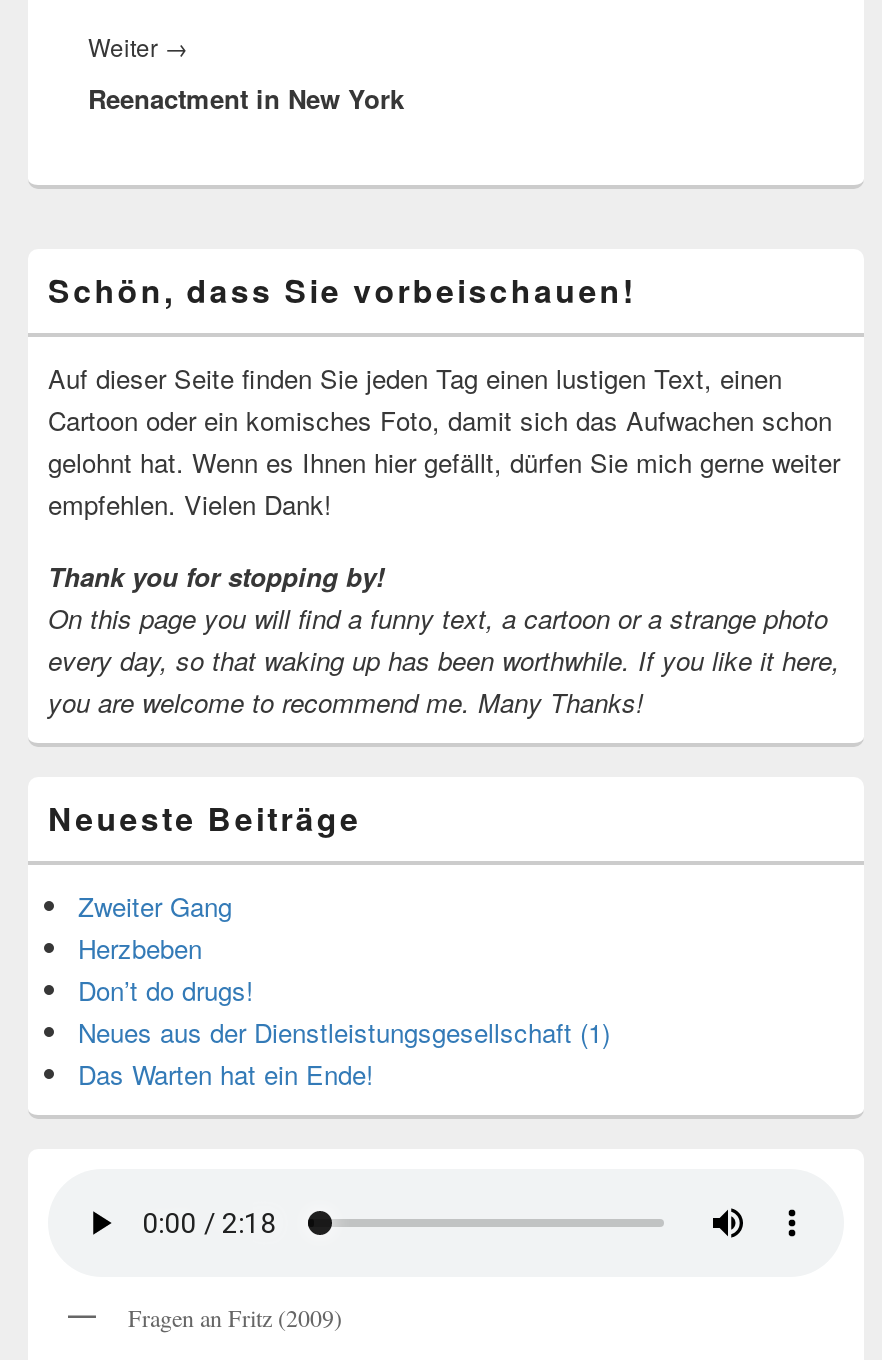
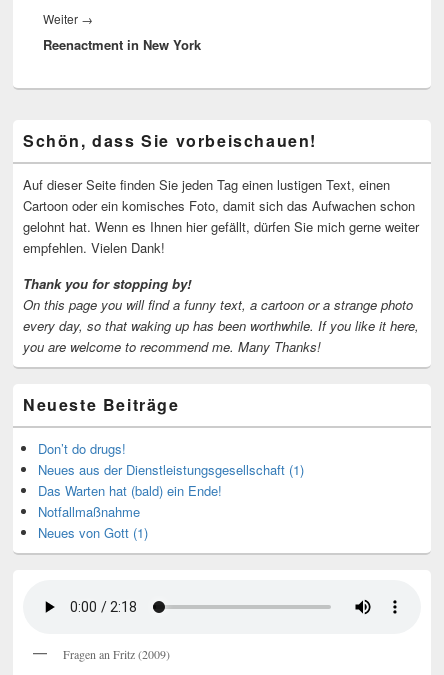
[78,887,232,967] Zweiter Gang | Herzbeben -> none
moved [78,971,610,1051] -> [38,439,304,479]: Don’t do drugs! | Neues aus der Dienstleistungsgesellschaft (1)
[78,1055,374,1093] Das Warten hat ein Ende! -> [38,481,222,542] Das Warten hat (bald) ein Ende! | Notfallmaßnahme | Neues von Gott (1)

